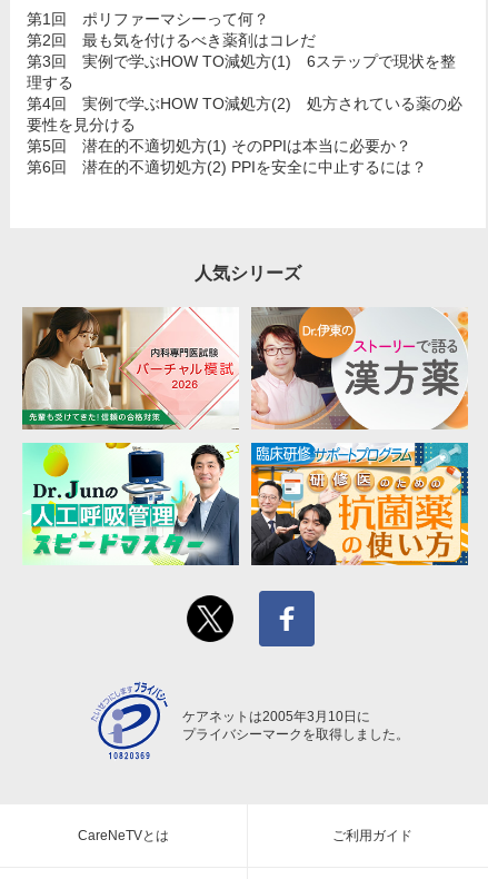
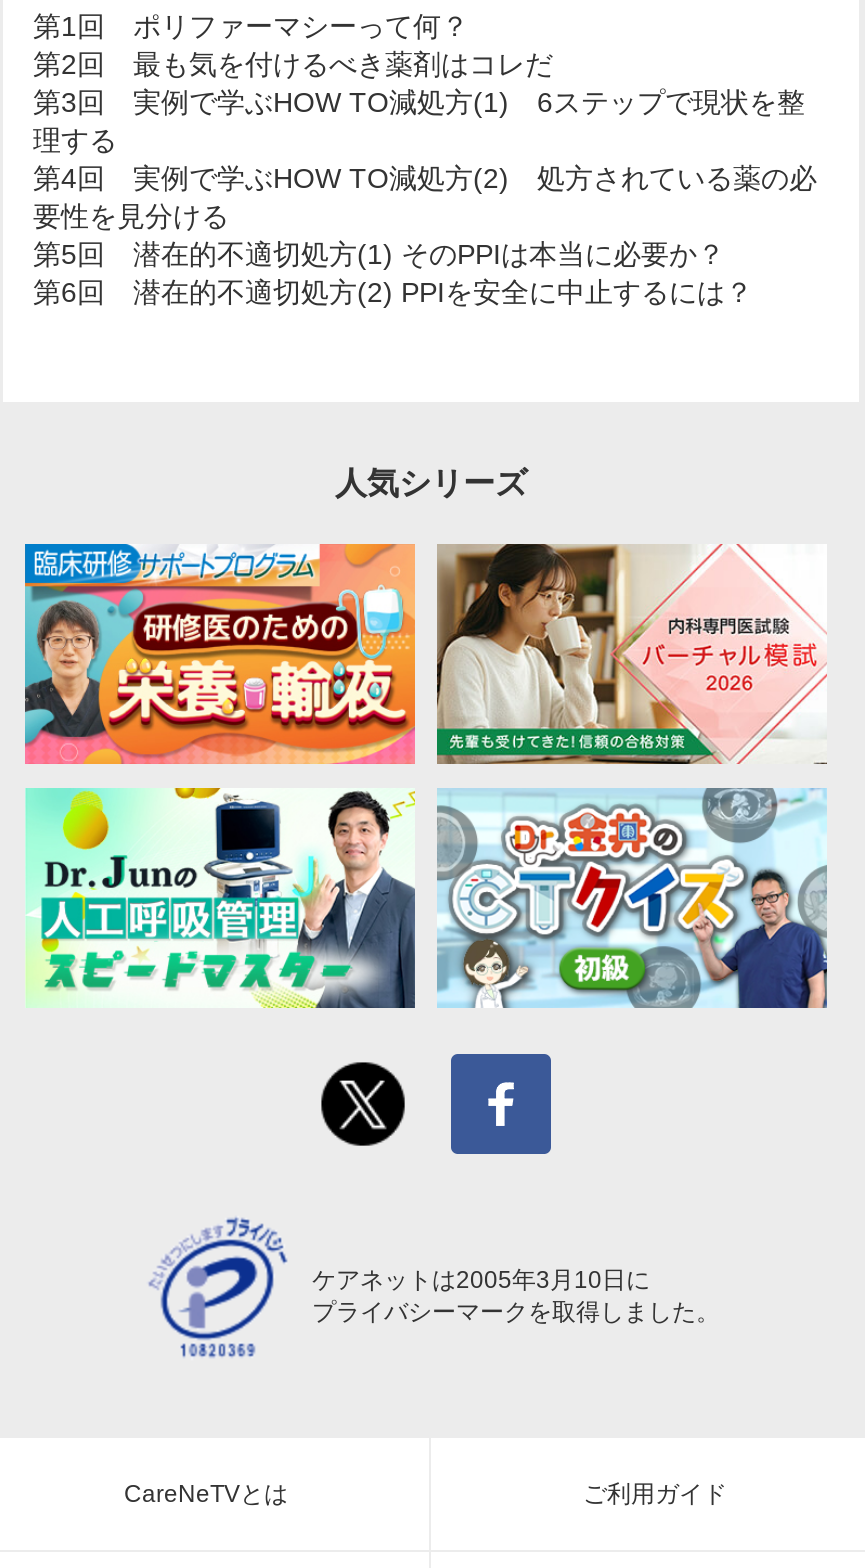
[21,306,239,431] [image] -> [23,542,417,766] [image]
[250,307,469,431] [image] -> [435,544,827,766] [image]
[250,442,469,566] [image] -> [435,786,829,1010] [image]

